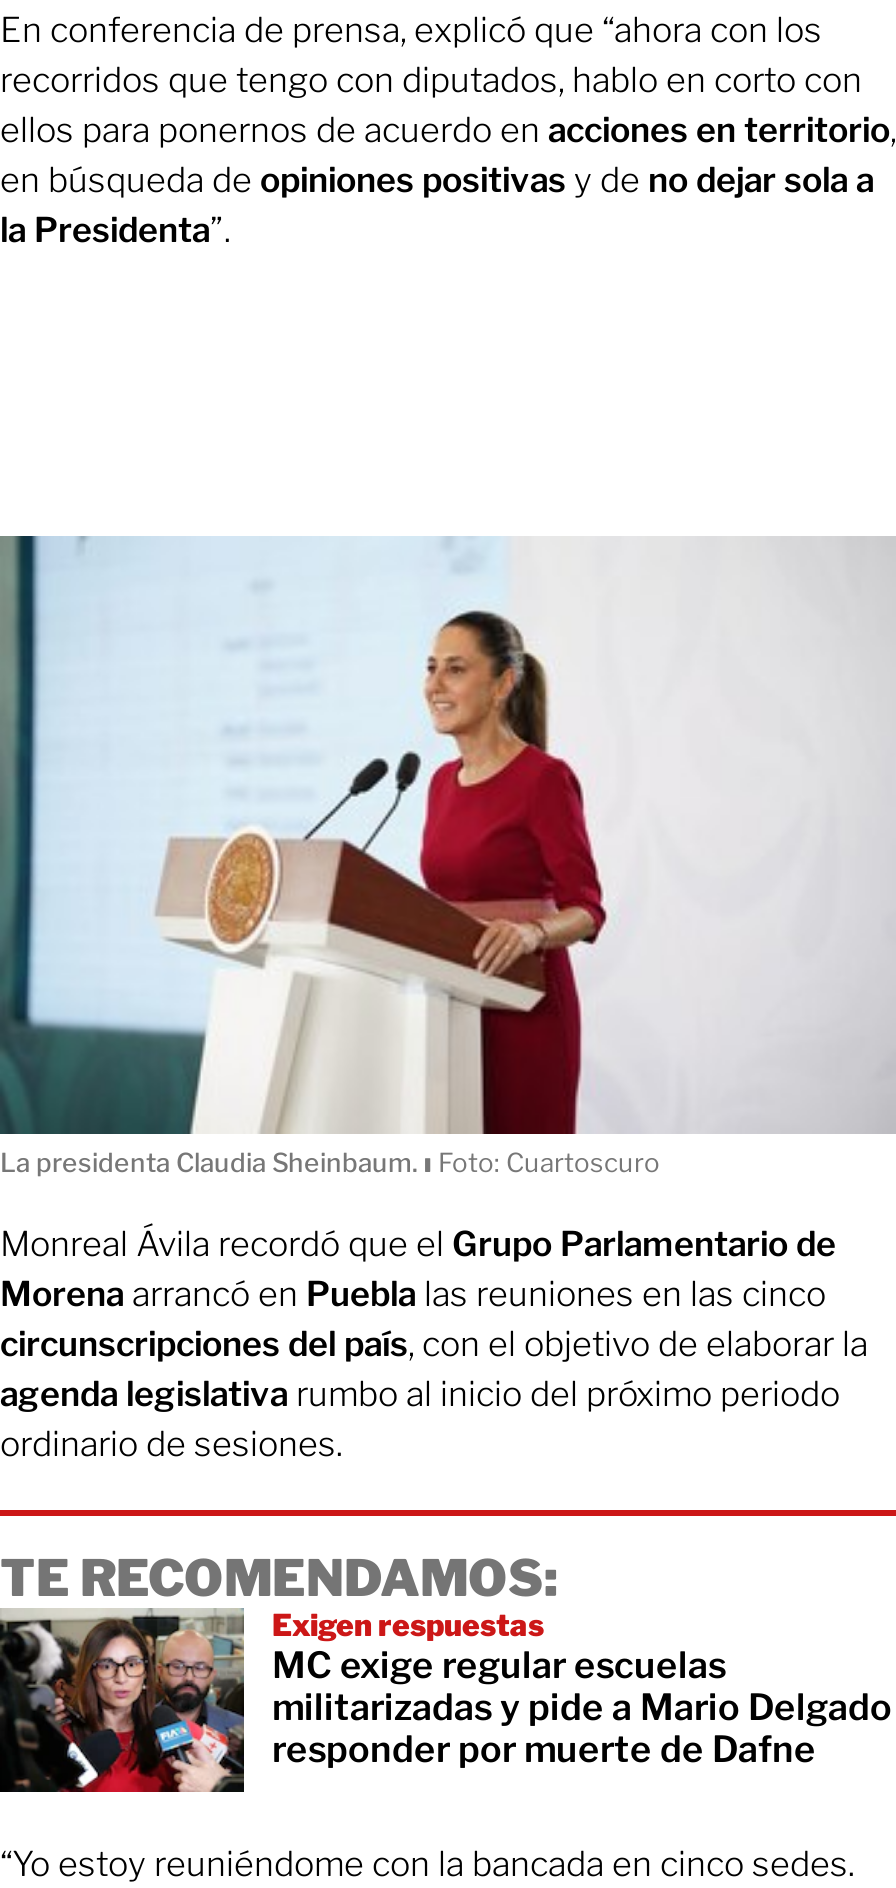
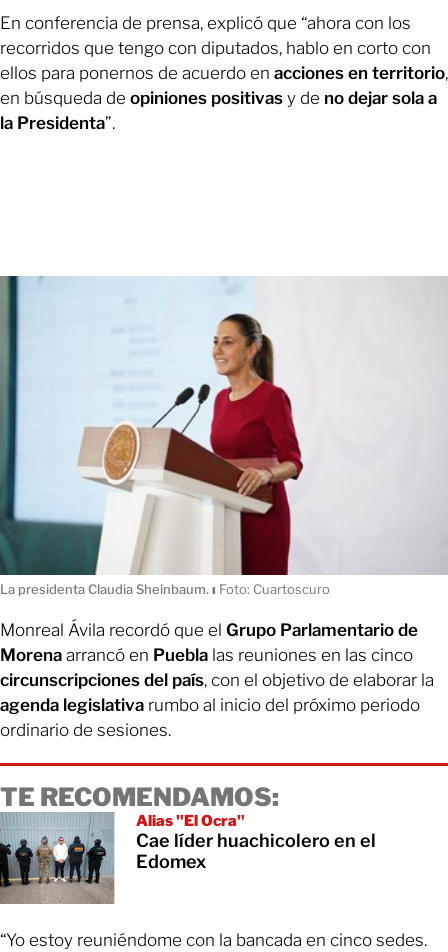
[6,1608,892,1794] [image] | Exigen respuestas | MC exige regular escuelas | militarizadas y pide a Mario Delgado | responder por muerte de Dafne -> [3,812,376,904] [image] | Alias "El Ocra" | Cae líder huachicolero en el | Edomex

